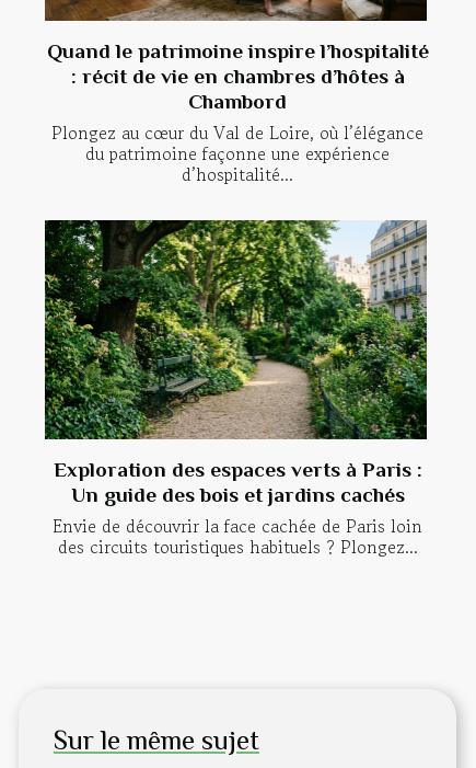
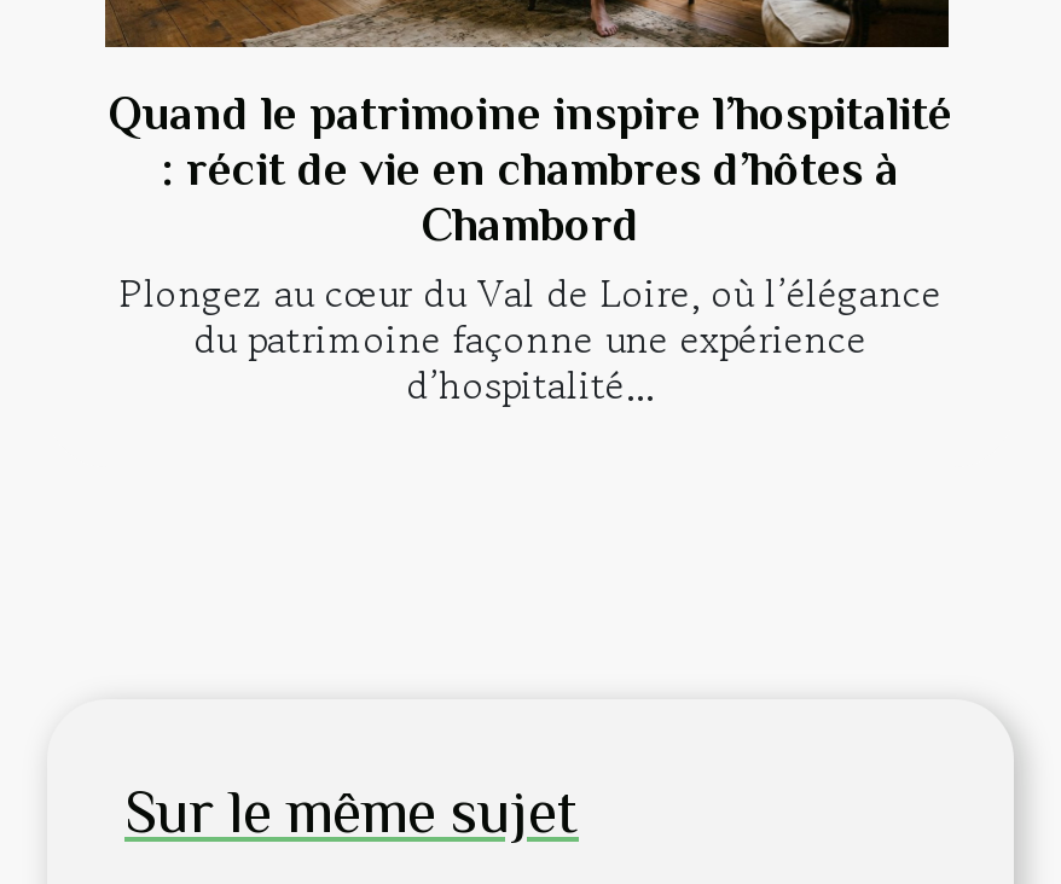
[44,219,428,560] [image] | Exploration des espaces verts à Paris : | Un guide des bois et jardins cachés | Envie de découvrir la face cachée de Paris loin | des circuits touristiques habituels ? Plongez... -> none

